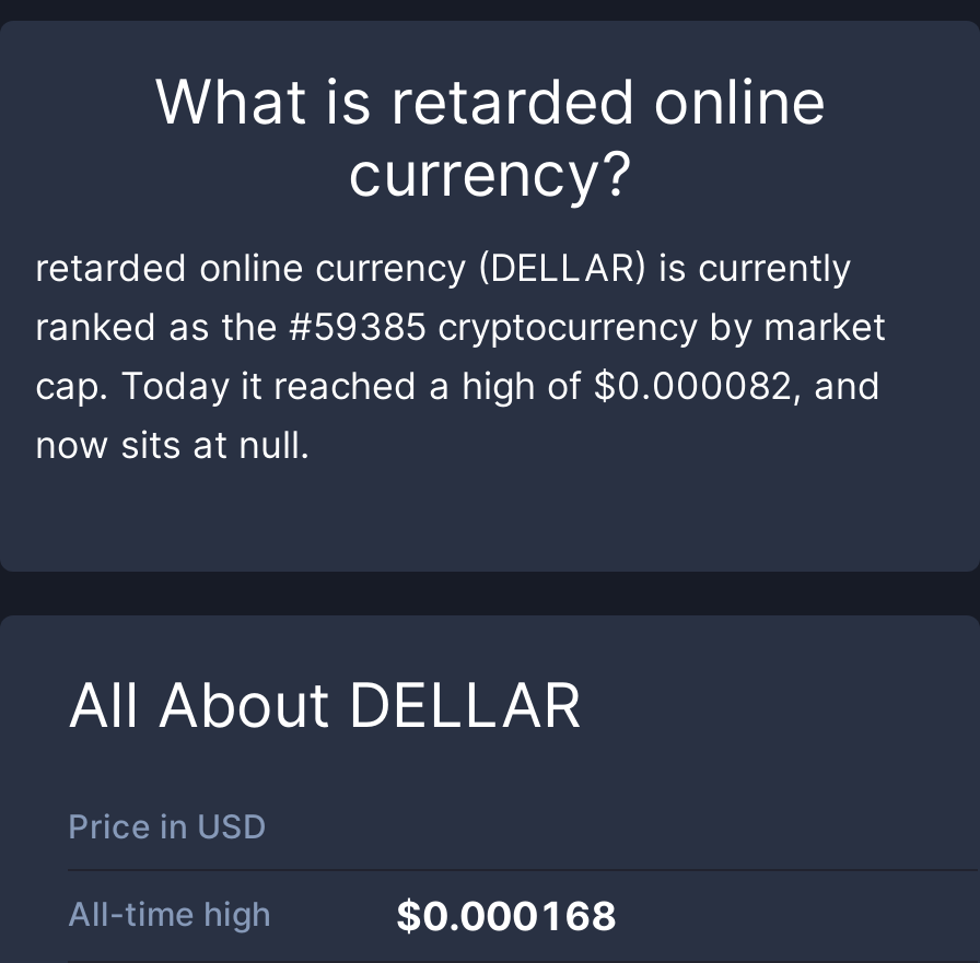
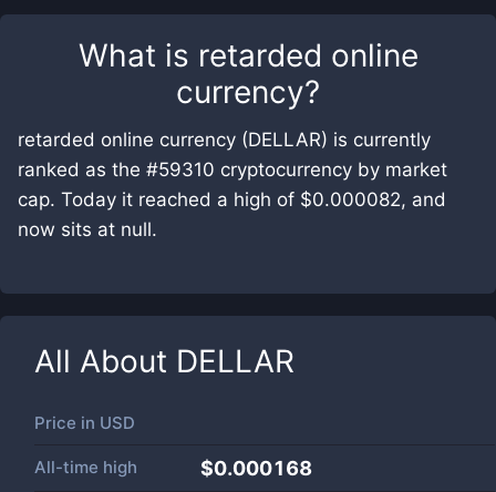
[35,305,886,349] ranked as the #59385 cryptocurrency by market -> [18,158,447,181] ranked as the #59310 cryptocurrency by market

